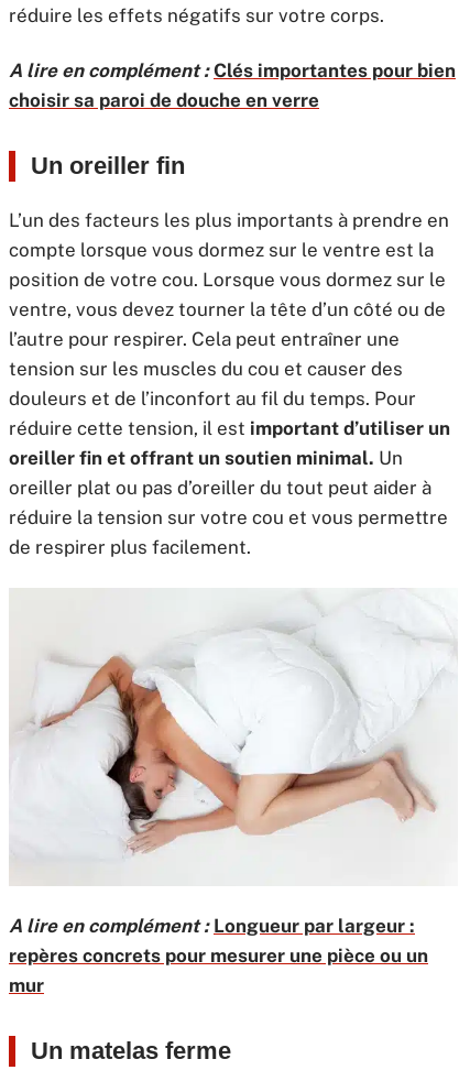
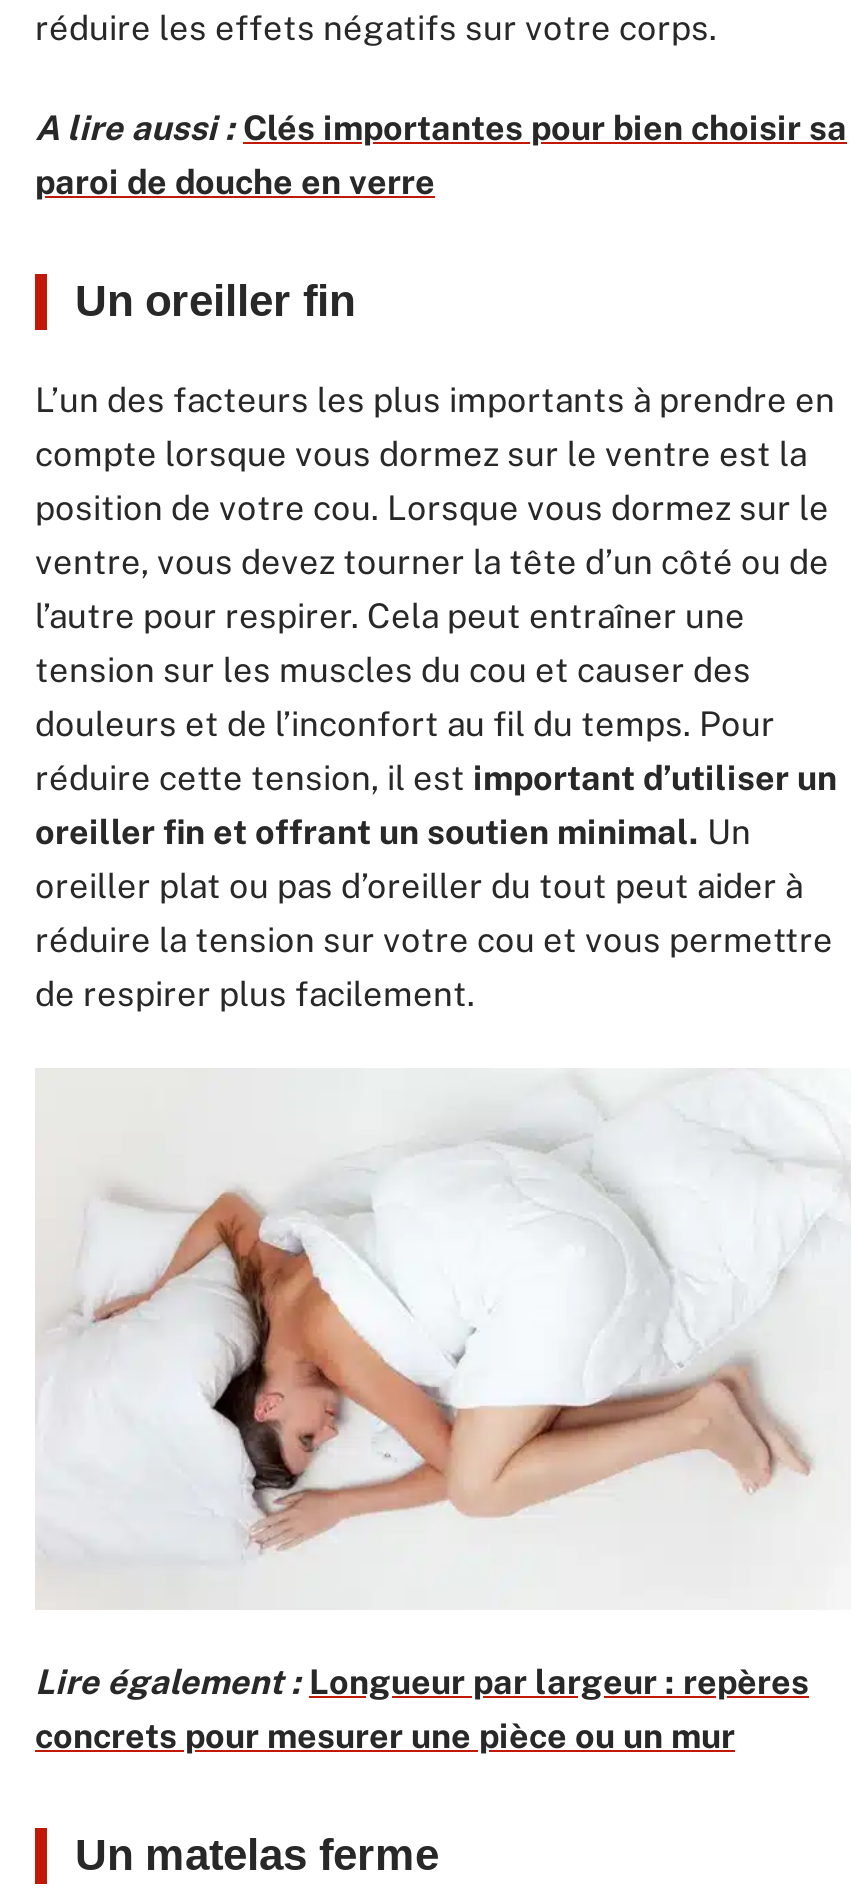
[9,59,456,111] A lire en complément : Clés importantes pour bien | choisir sa paroi de douche en verre -> [35,107,847,201] A lire aussi : Clés importantes pour bien choisir sa | paroi de douche en verre
[9,915,428,996] A lire en complément : Longueur par largeur : | repères concrets pour mesurer une pièce ou un | mur -> [35,1662,809,1756] Lire également : Longueur par largeur : repères | concrets pour mesurer une pièce ou un mur

